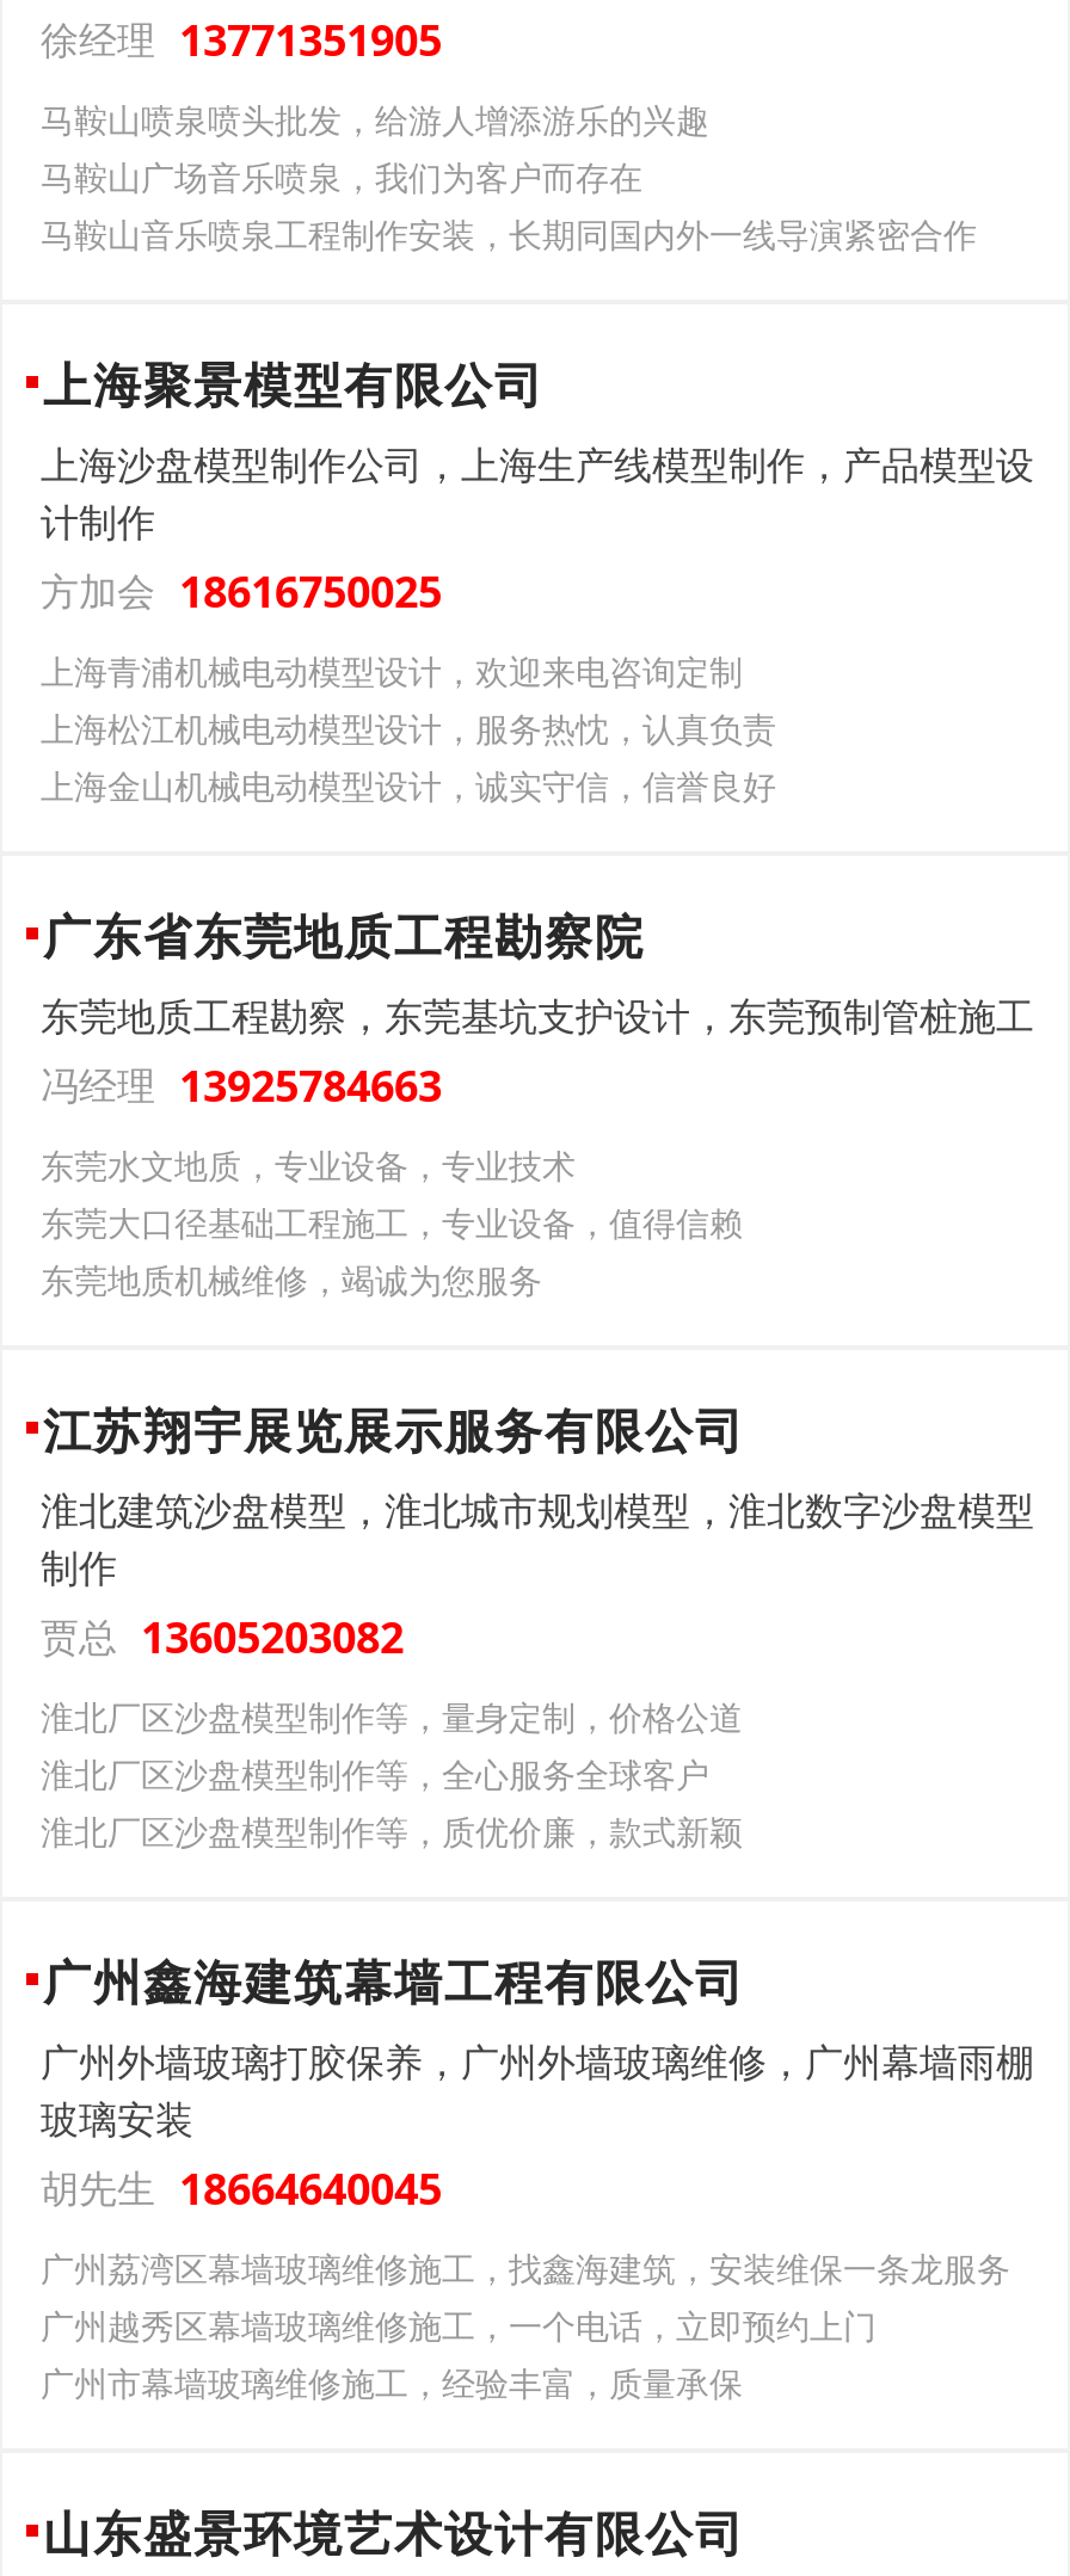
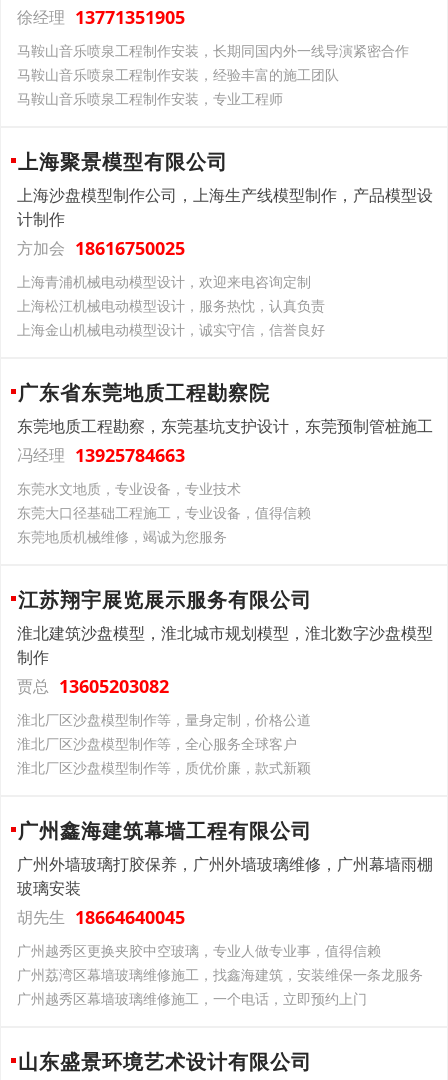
[41,97,709,200] 马鞍山喷泉喷头批发，给游人增添游乐的兴趣 | 马鞍山广场音乐喷泉，我们为客户而存在 -> none
moved [41,212,977,257] -> [17,41,409,60]: 马鞍山音乐喷泉工程制作安装，长期同国内外一线导演紧密合作
none -> [17,65,339,108] 马鞍山音乐喷泉工程制作安装，经验丰富的施工团队 | 马鞍山音乐喷泉工程制作安装，专业工程师
none -> [17,941,381,960] 广州越秀区更换夹胶中空玻璃，专业人做专业事，值得信赖
moved [41,2246,1010,2348] -> [17,965,423,1008]: 广州荔湾区幕墙玻璃维修施工，找鑫海建筑，安装维保一条龙服务 | 广州越秀区幕墙玻璃维修施工，一个电话，立即预约上门
[41,2360,743,2406] 广州市幕墙玻璃维修施工，经验丰富，质量承保 -> none

